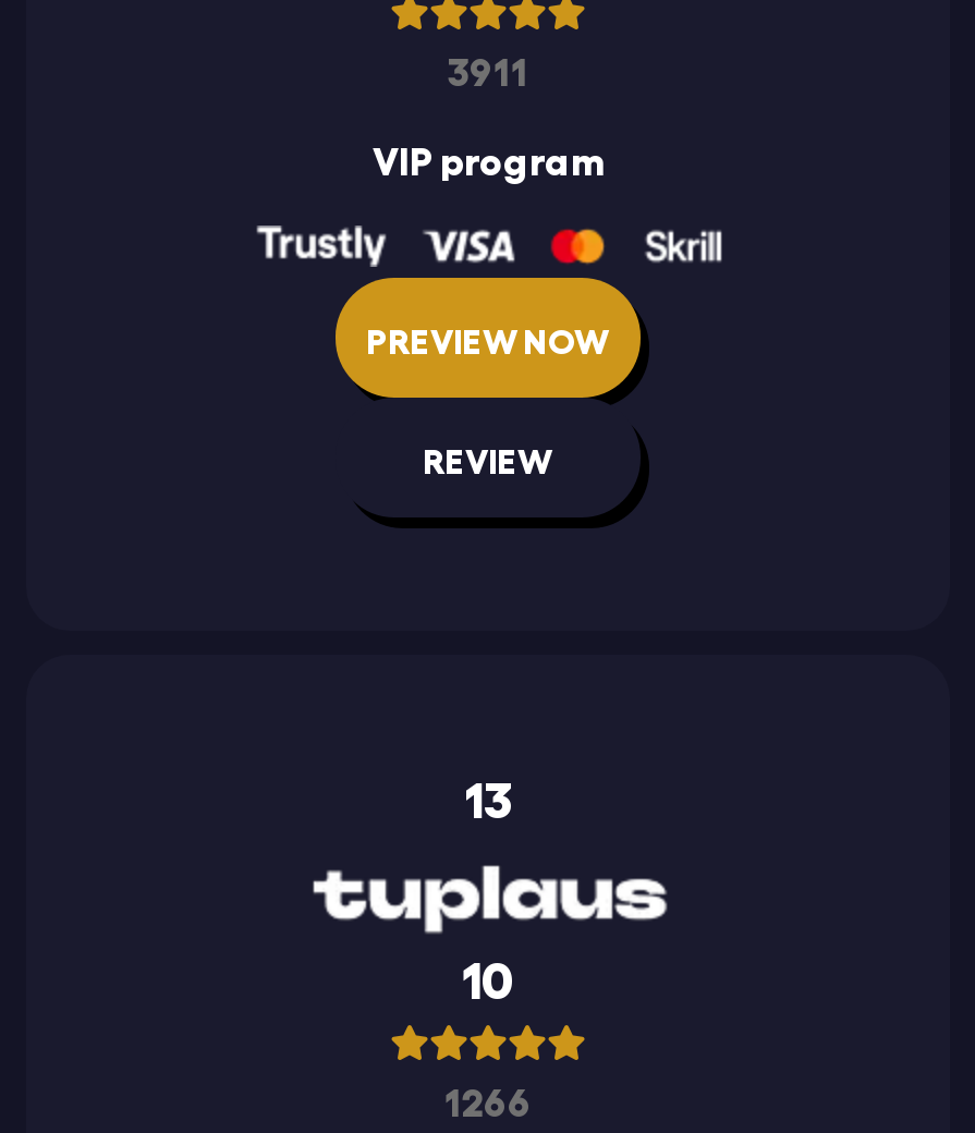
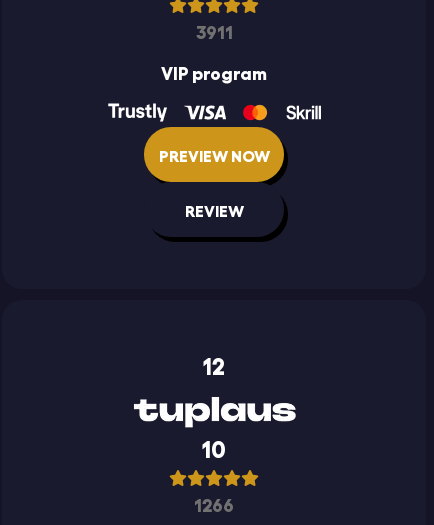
[464,765,512,826] 13 -> [203,351,225,379] 12

